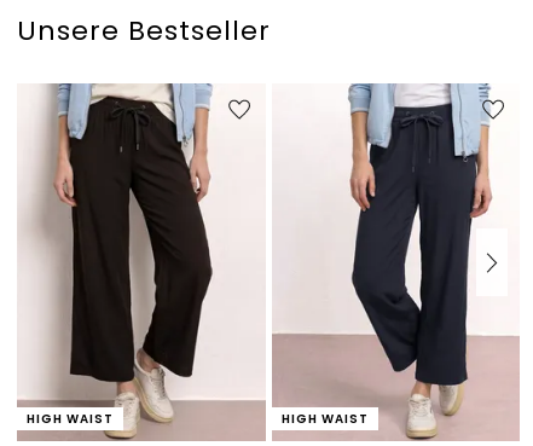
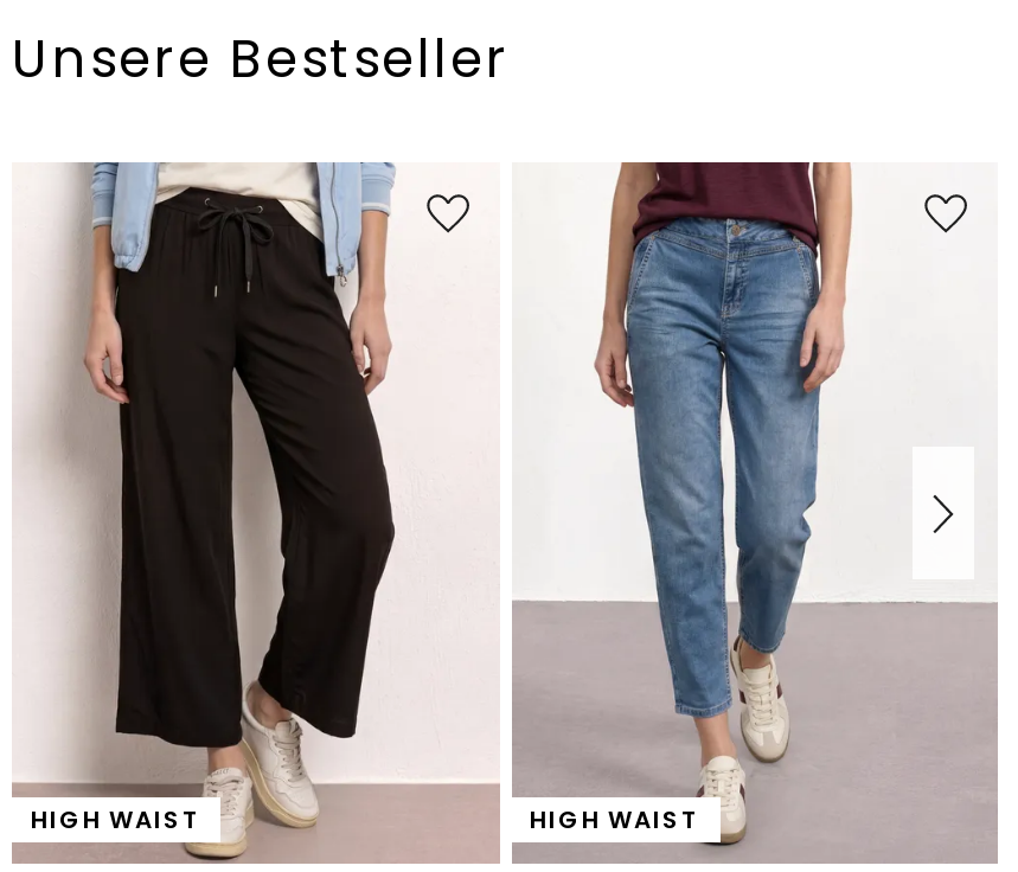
[274,82,518,440] [image] -> [512,160,998,861] [image]

